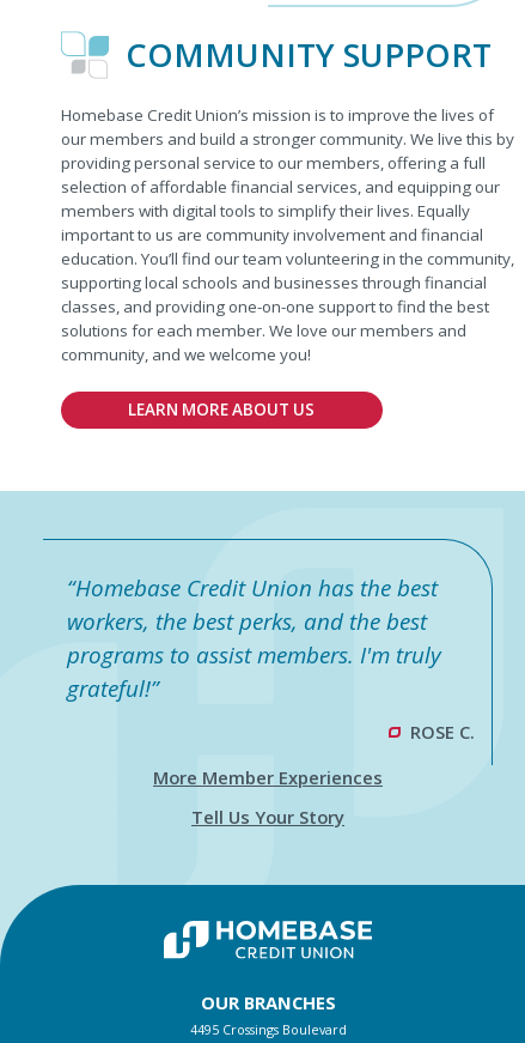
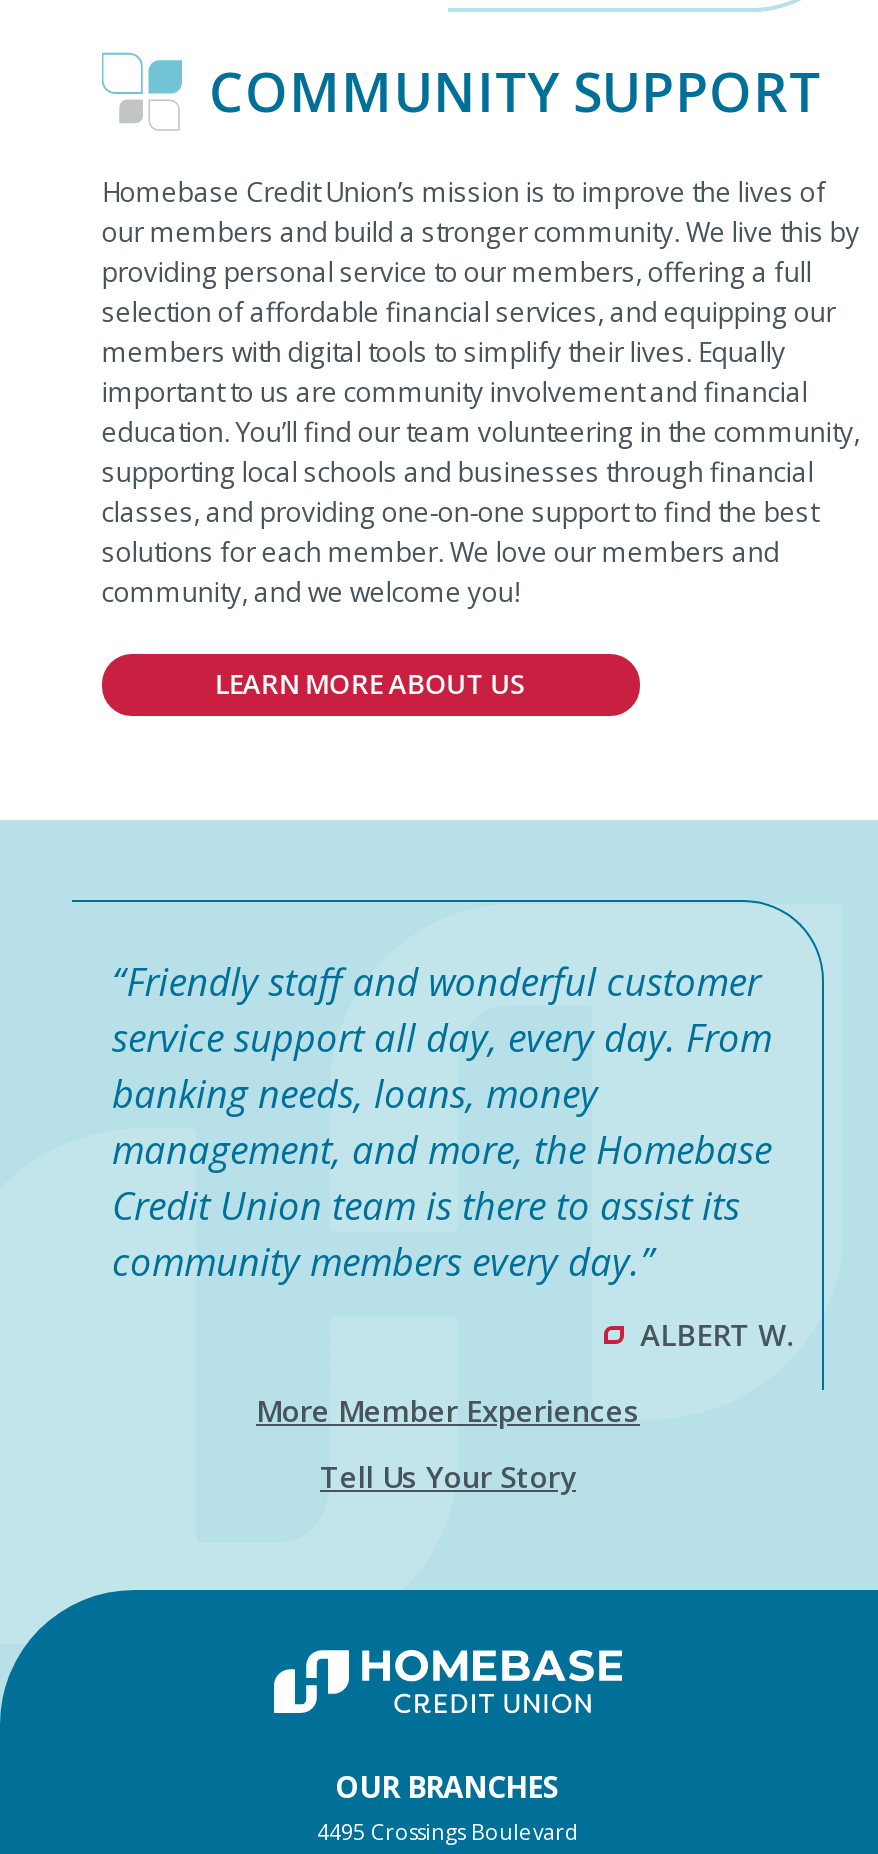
[67,573,441,704] Homebase Credit Union has the best | workers, the best perks, and the best | programs to assist members. I'm truly | grateful! -> [112,957,772,1289] Friendly staff and wonderful customer | service support all day, every day. From | banking needs, loans, money | management, and more, the Homebase | Credit Union team is there to assist its | community members every day.
[406,719,475,743] ROSE C. -> [632,1313,794,1353] ALBERT W.

